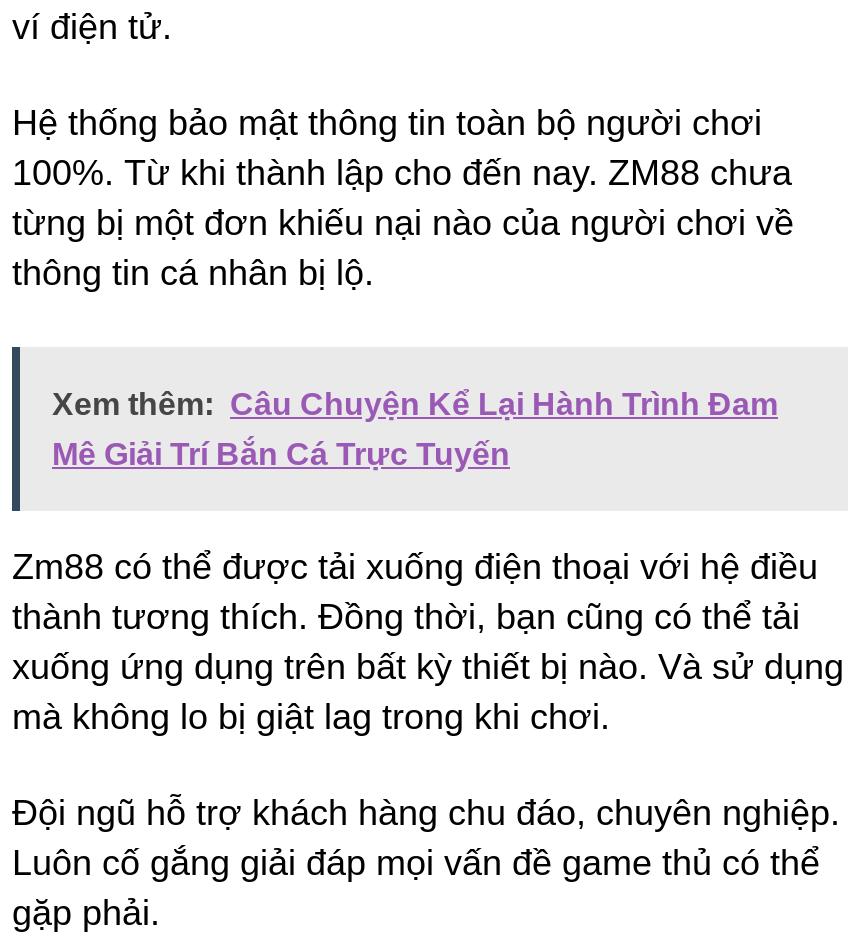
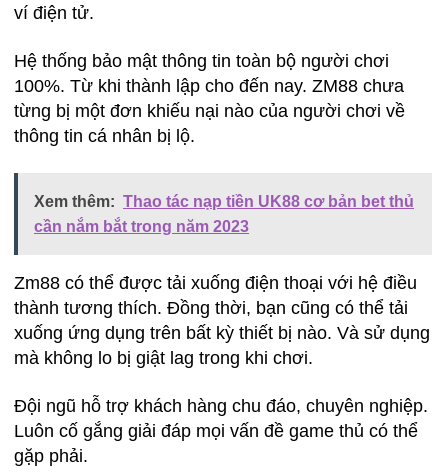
[52,386,778,420] Xem thêm: Câu Chuyện Kể Lại Hành Trình Đam -> [34,193,414,210] Xem thêm: Thao tác nạp tiền UK88 cơ bản bet thủ
[52,436,510,470] Mê Giải Trí Bắn Cá Trực Tuyến -> [34,218,249,235] cần nắm bắt trong năm 2023

